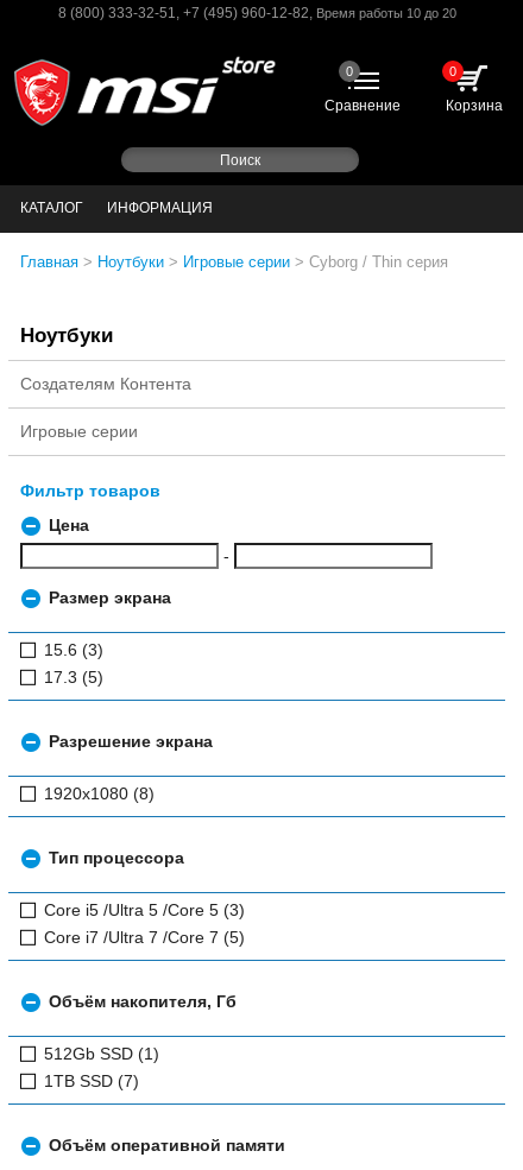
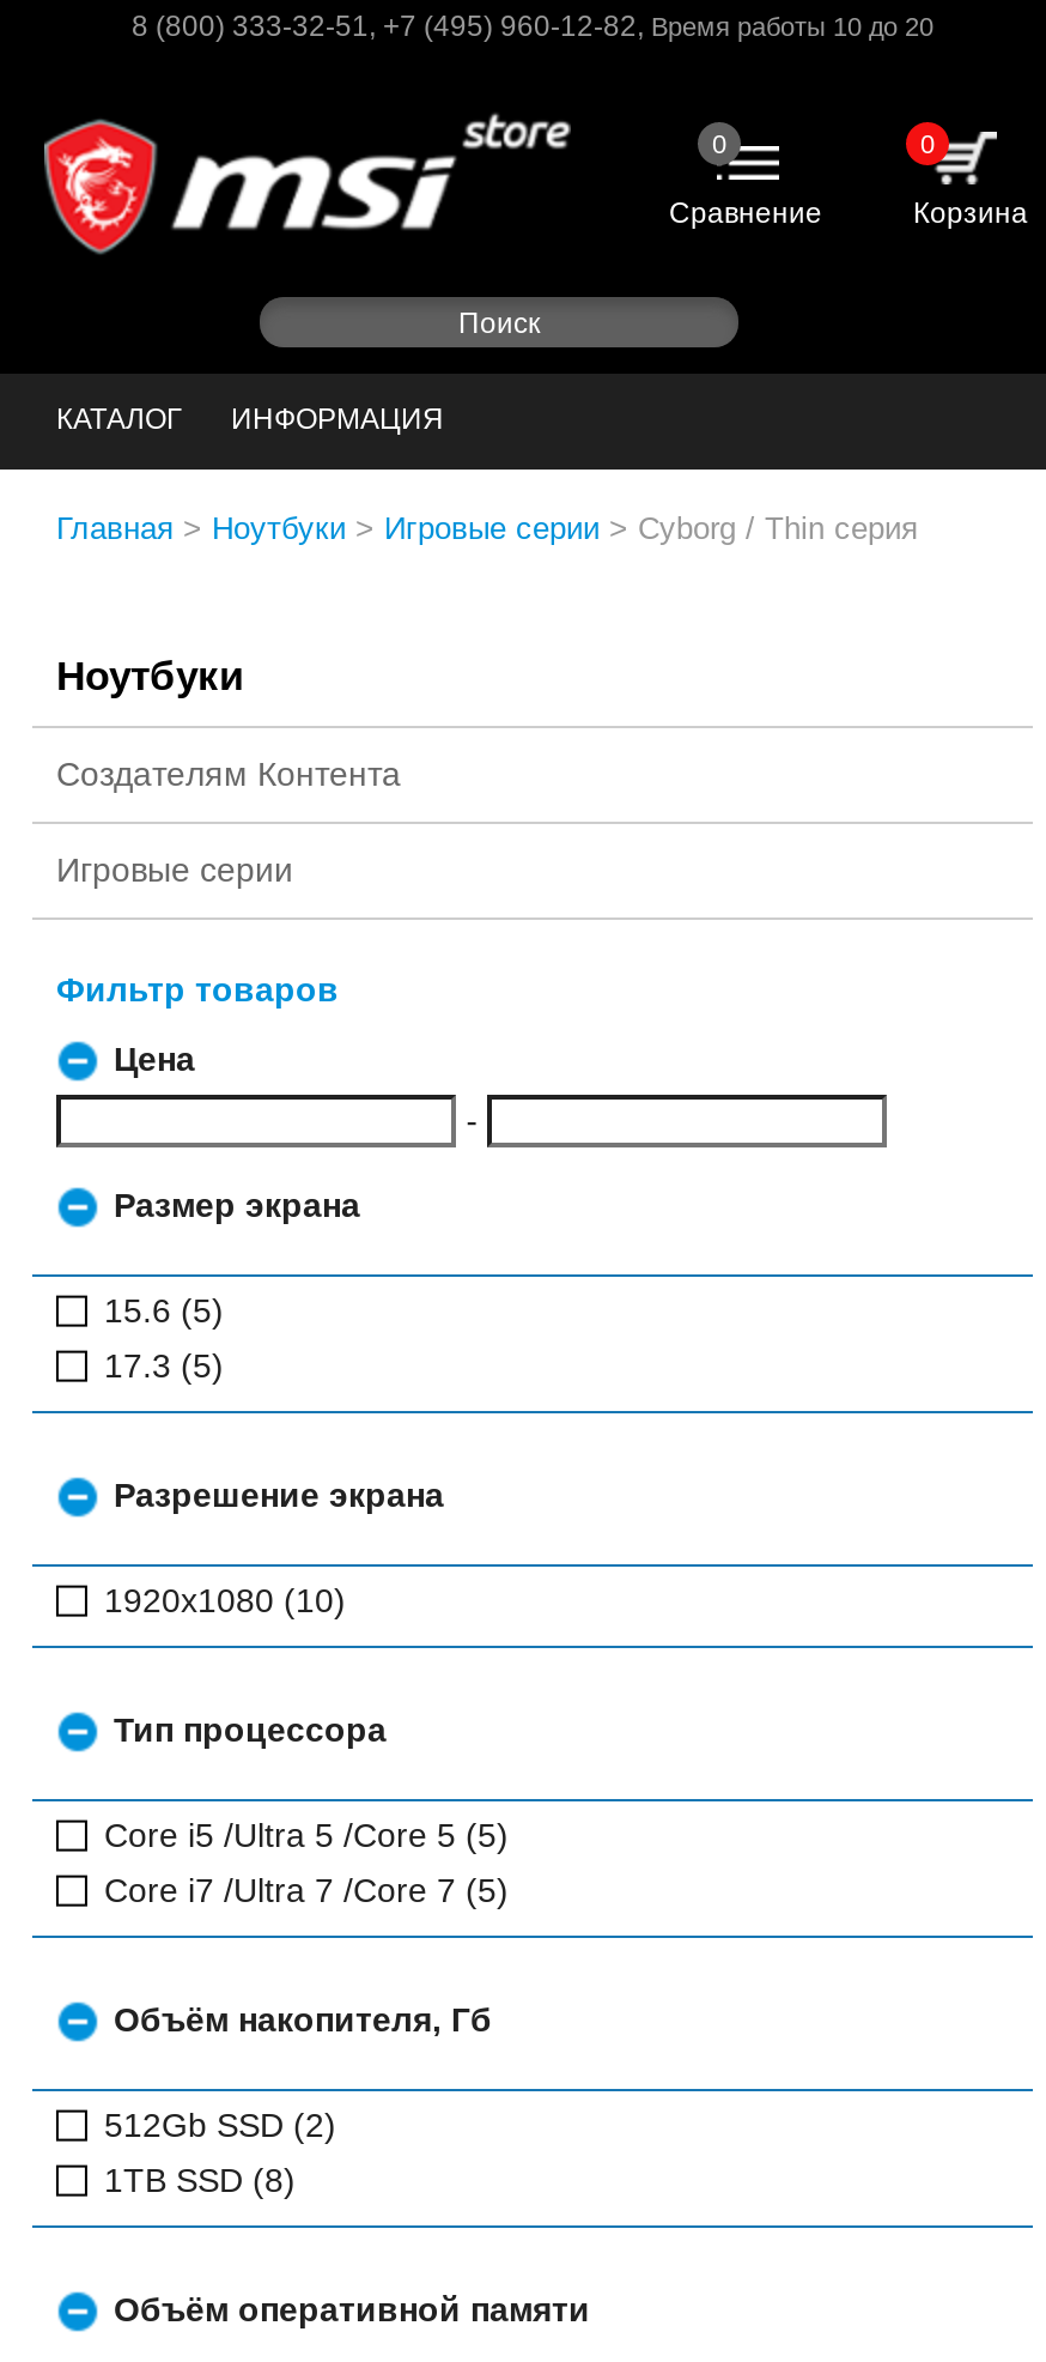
[44,640,103,659] 15.6 (3) -> [104,1291,224,1330] 15.6 (5)
[44,784,155,803] 1920x1080 (8) -> [104,1581,346,1619] 1920x1080 (10)
[44,900,245,919] Core i5 /Ultra 5 /Core 5 (3) -> [104,1816,509,1854] Core i5 /Ultra 5 /Core 5 (5)
[44,1044,159,1063] 512Gb SSD (1) -> [104,2106,336,2144] 512Gb SSD (2)
[44,1071,139,1090] 1TB SSD (7) -> [104,2161,296,2199] 1TB SSD (8)

